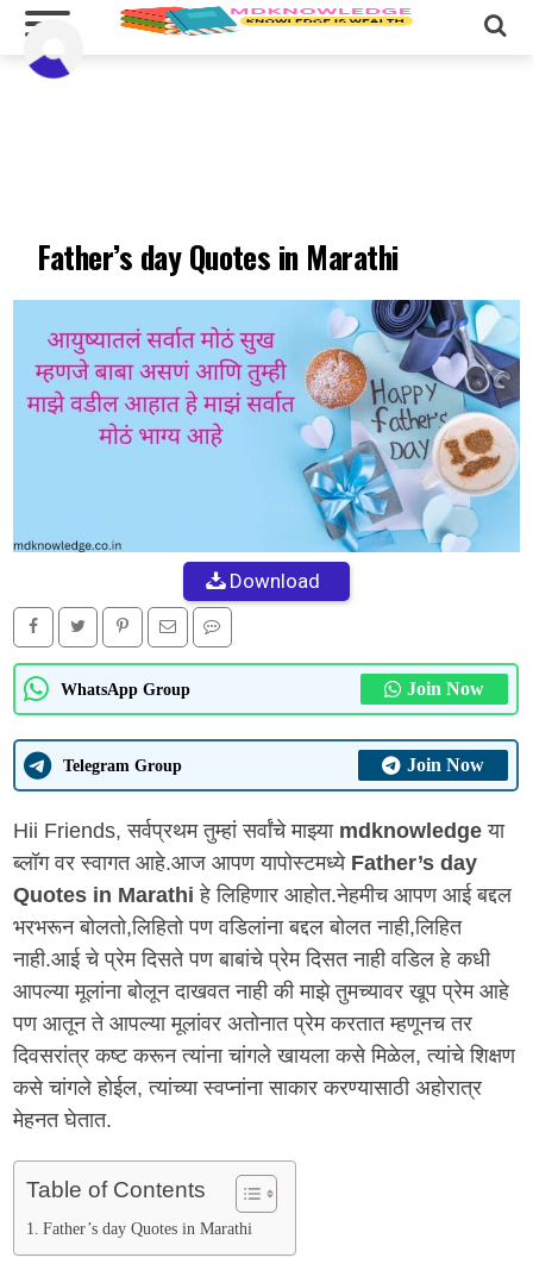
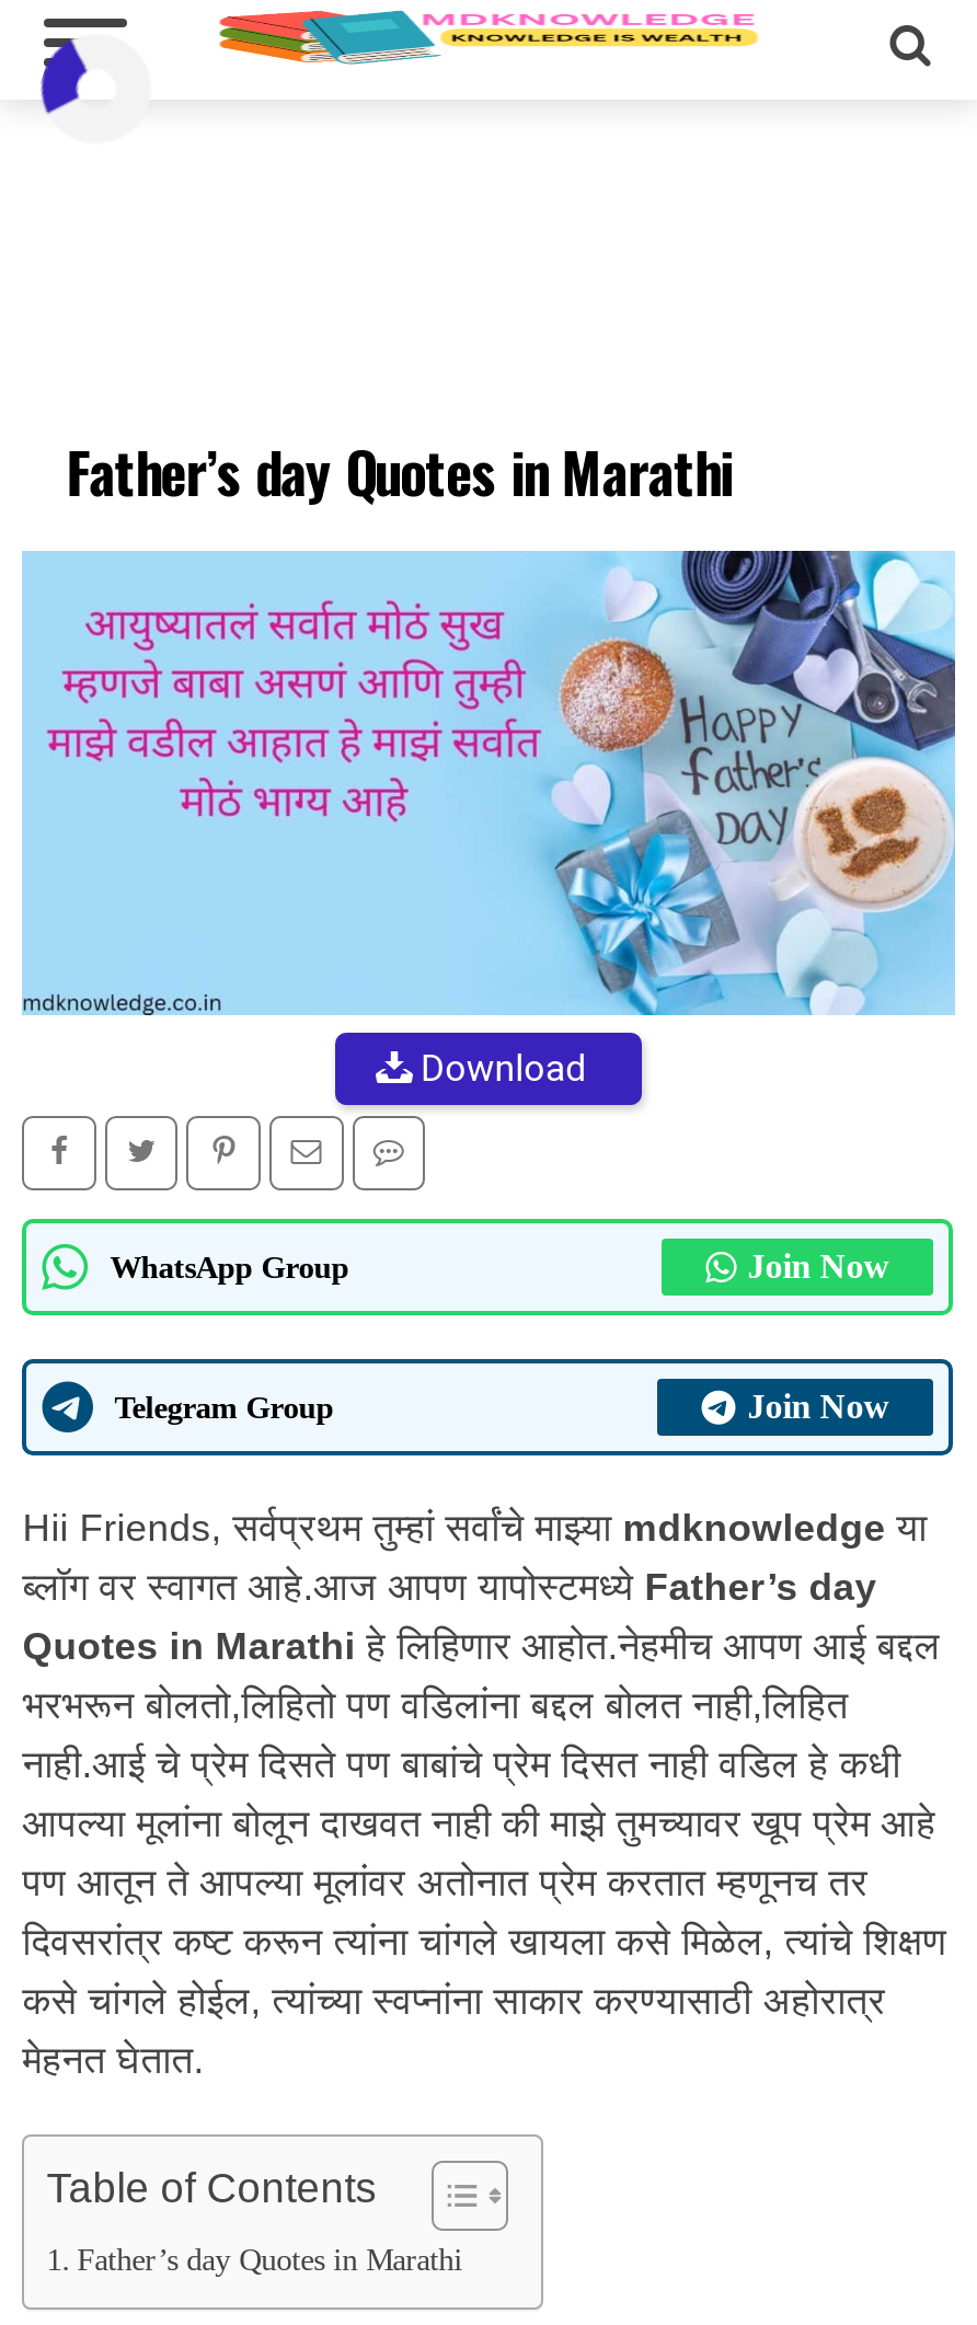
[24,24,70,80] [image] -> [39,41,125,143] [image]

